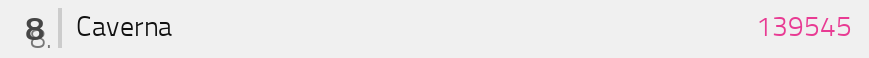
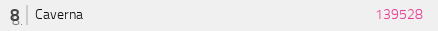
[756,11,852,45] 139545 -> [375,6,423,23] 139528

